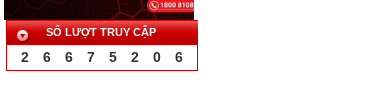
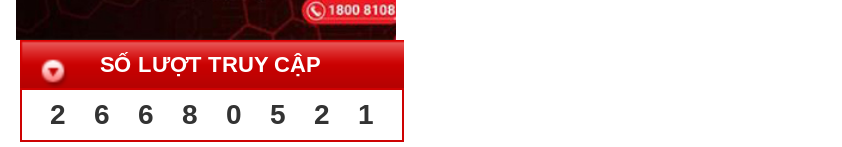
[87,49,95,65] 7 -> [182,98,242,130] 8 | 0
[153,49,183,65] 0 | 6 -> [358,98,374,130] 1

